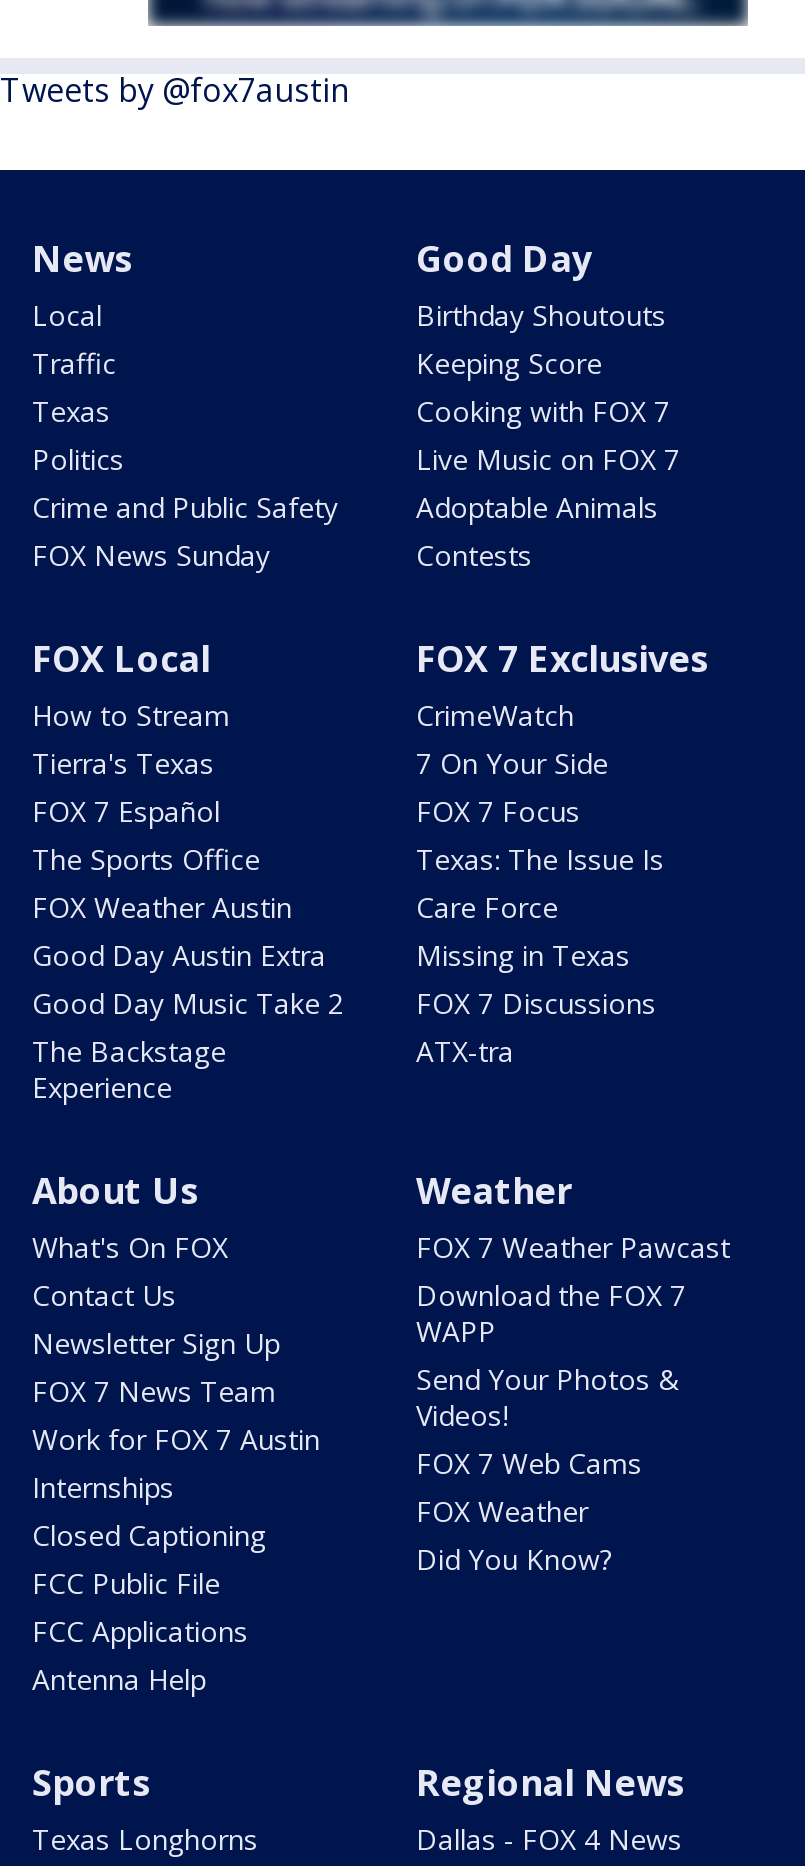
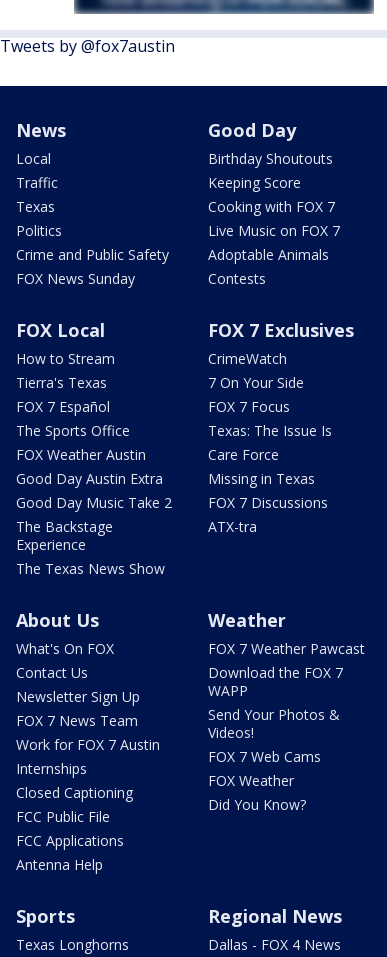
none -> [16,559,165,578] The Texas News Show

